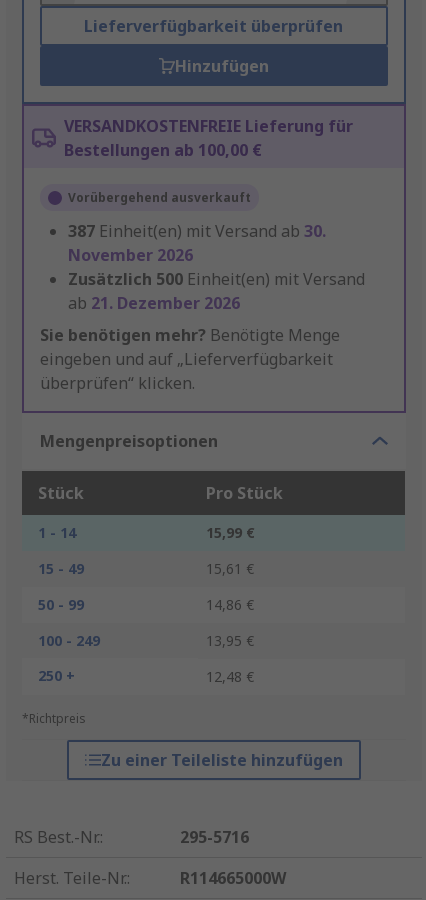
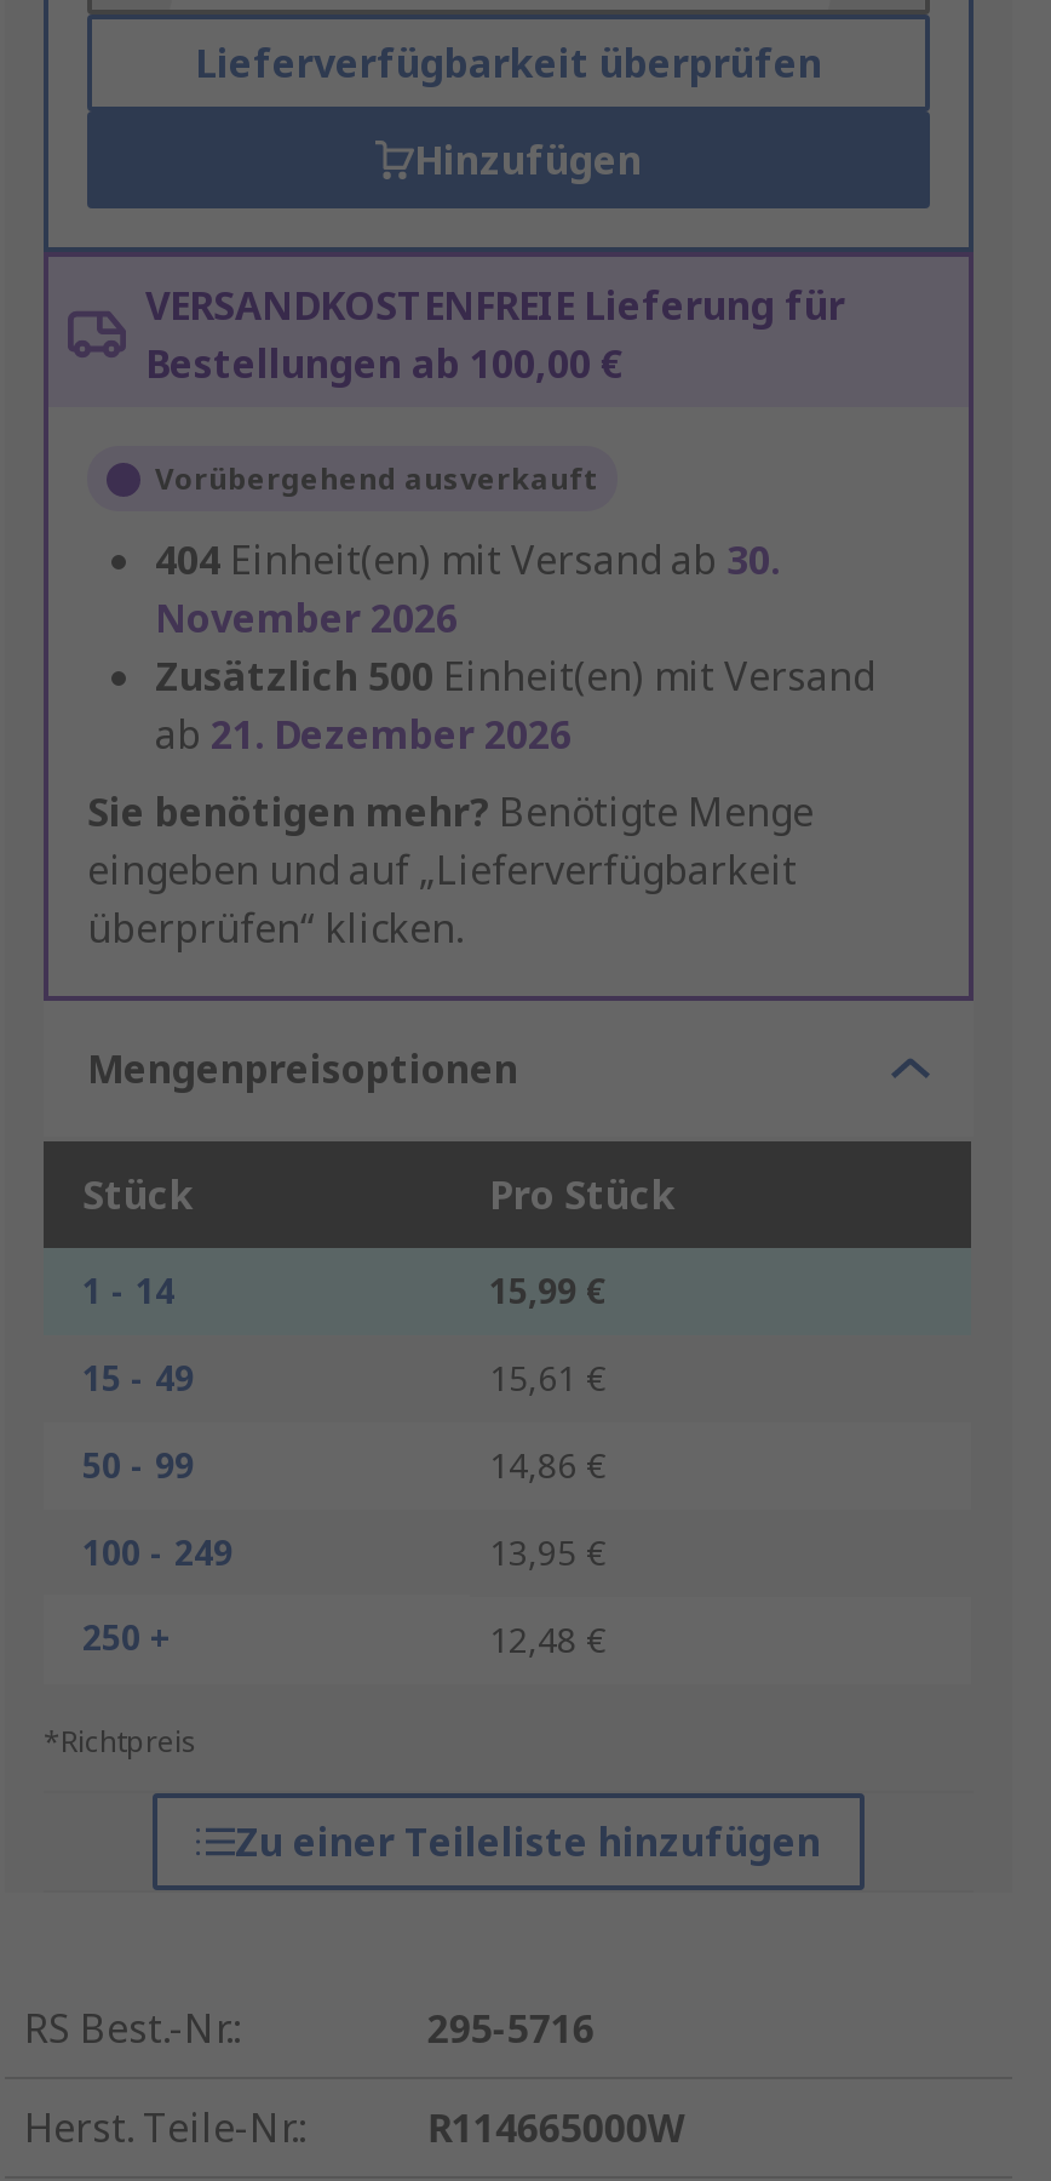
[68,220,326,242] 387 Einheit(en) mit Versand ab 30. -> [155,534,780,588] 404 Einheit(en) mit Versand ab 30.

